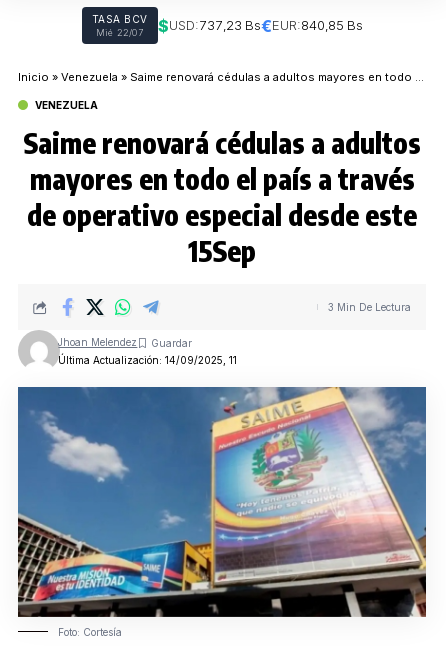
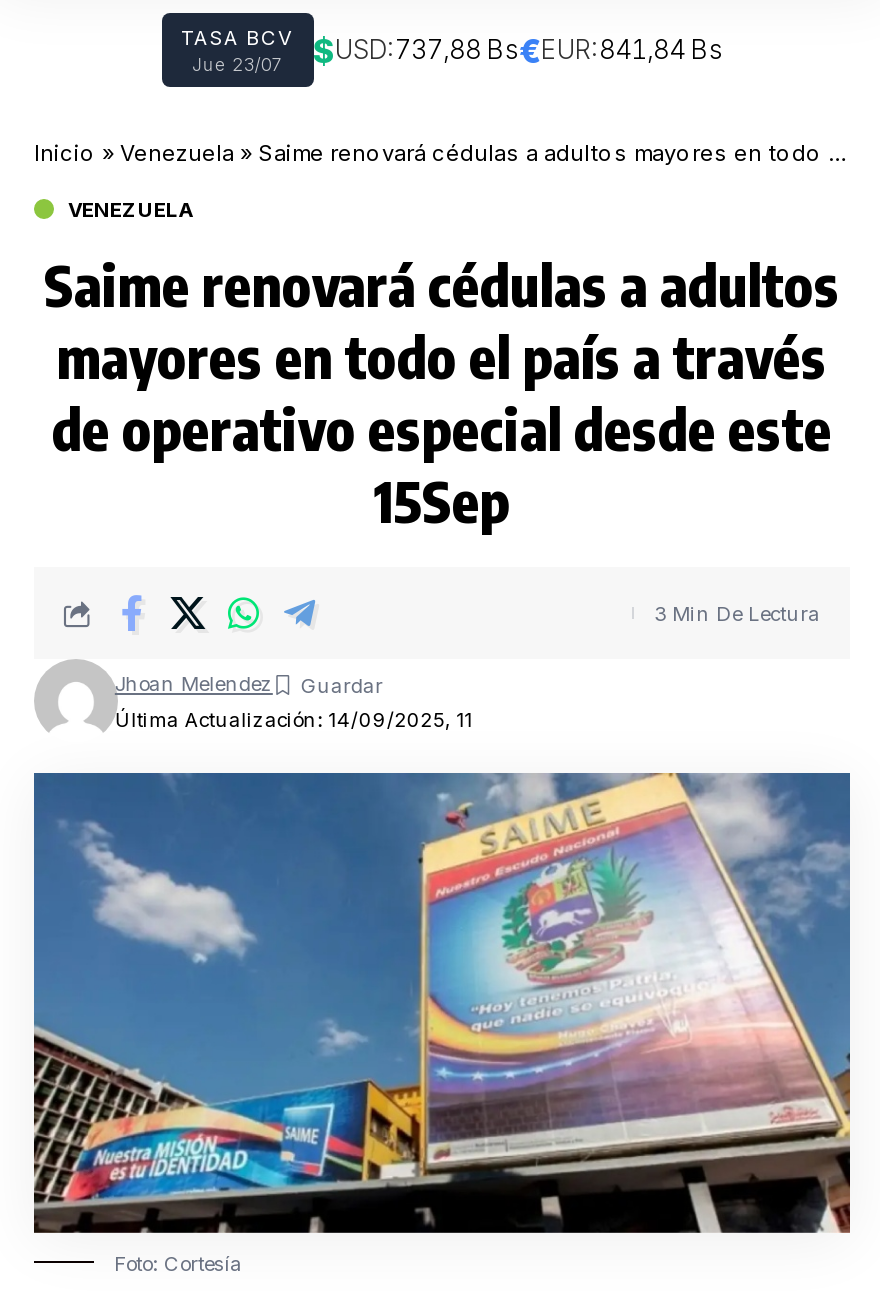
[96,16,362,38] Mié 22/07 | $USD:737,23 Bs€EUR:840,85 Bs -> [192,30,723,75] Jue 23/07 | $USD:737,88 Bs€EUR:841,84 Bs

